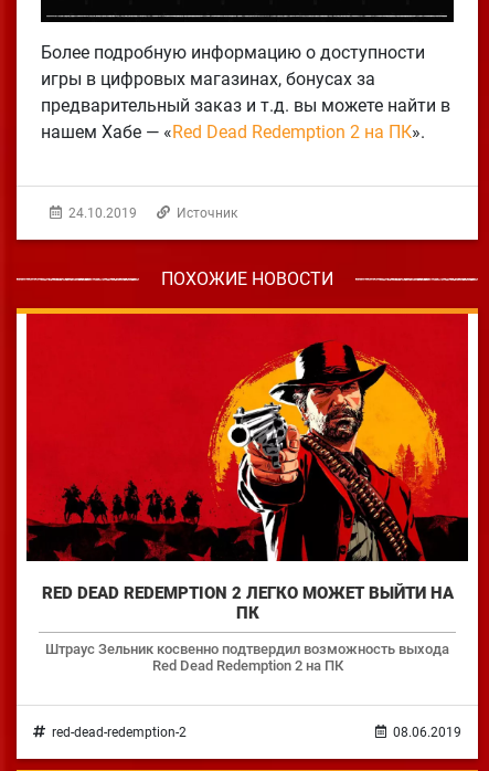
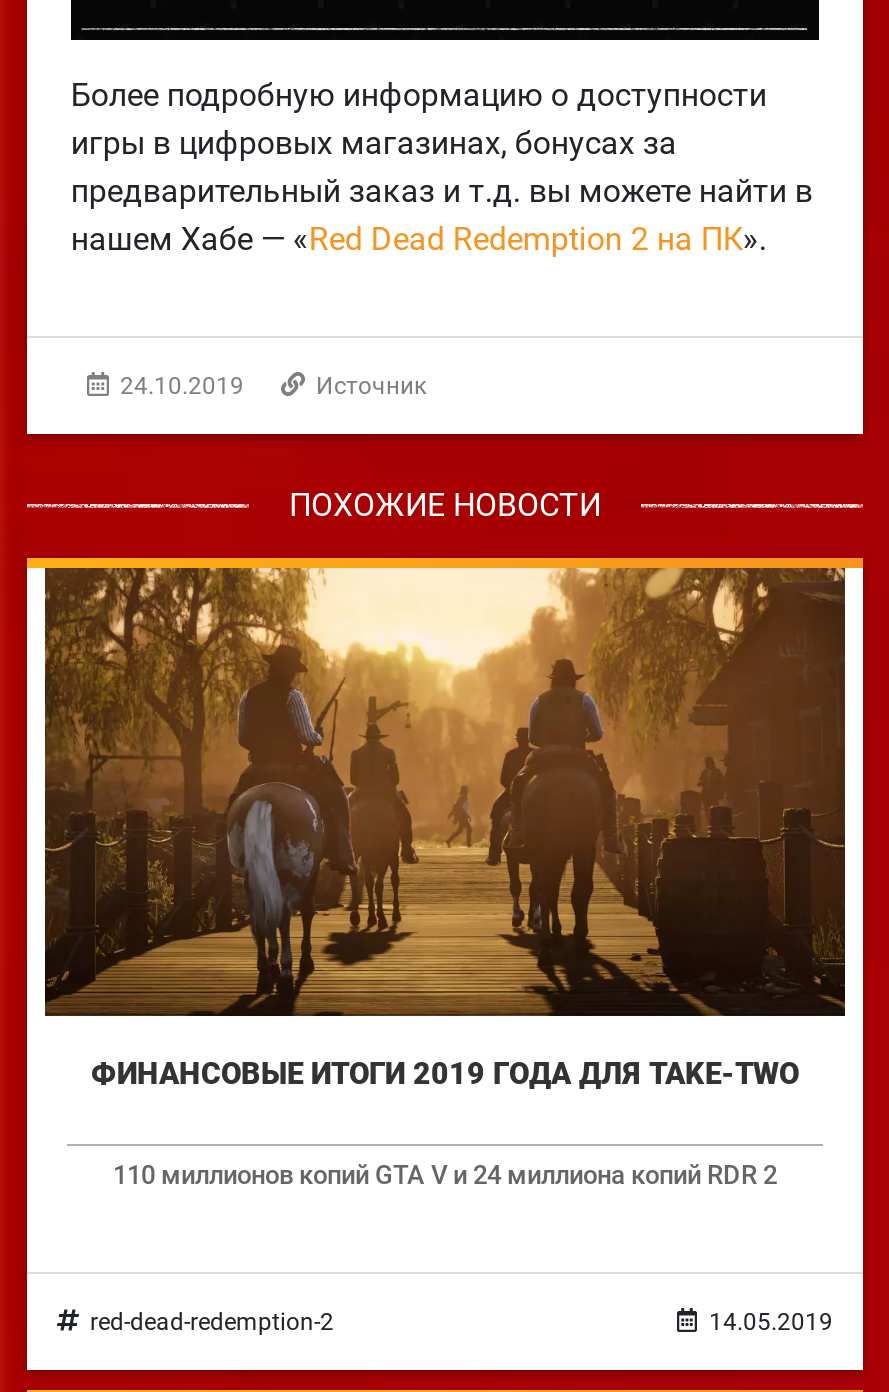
[25,313,469,623] [image] | RED DEAD REDEMPTION 2 ЛЕГКО МОЖЕТ ВЫЙТИ НА | ПК -> [43,566,847,1092] [image] | ФИНАНСОВЫЕ ИТОГИ 2019 ГОДА ДЛЯ TAKE-TWO
[45,640,449,674] Штраус Зельник косвенно подтвердил возможность выхода | Red Dead Redemption 2 на ПК -> [113,1160,777,1190] 110 миллионов копий GTA V и 24 миллиона копий RDR 2
[393,724,461,740] 08.06.2019 -> [709,1308,833,1336] 14.05.2019

